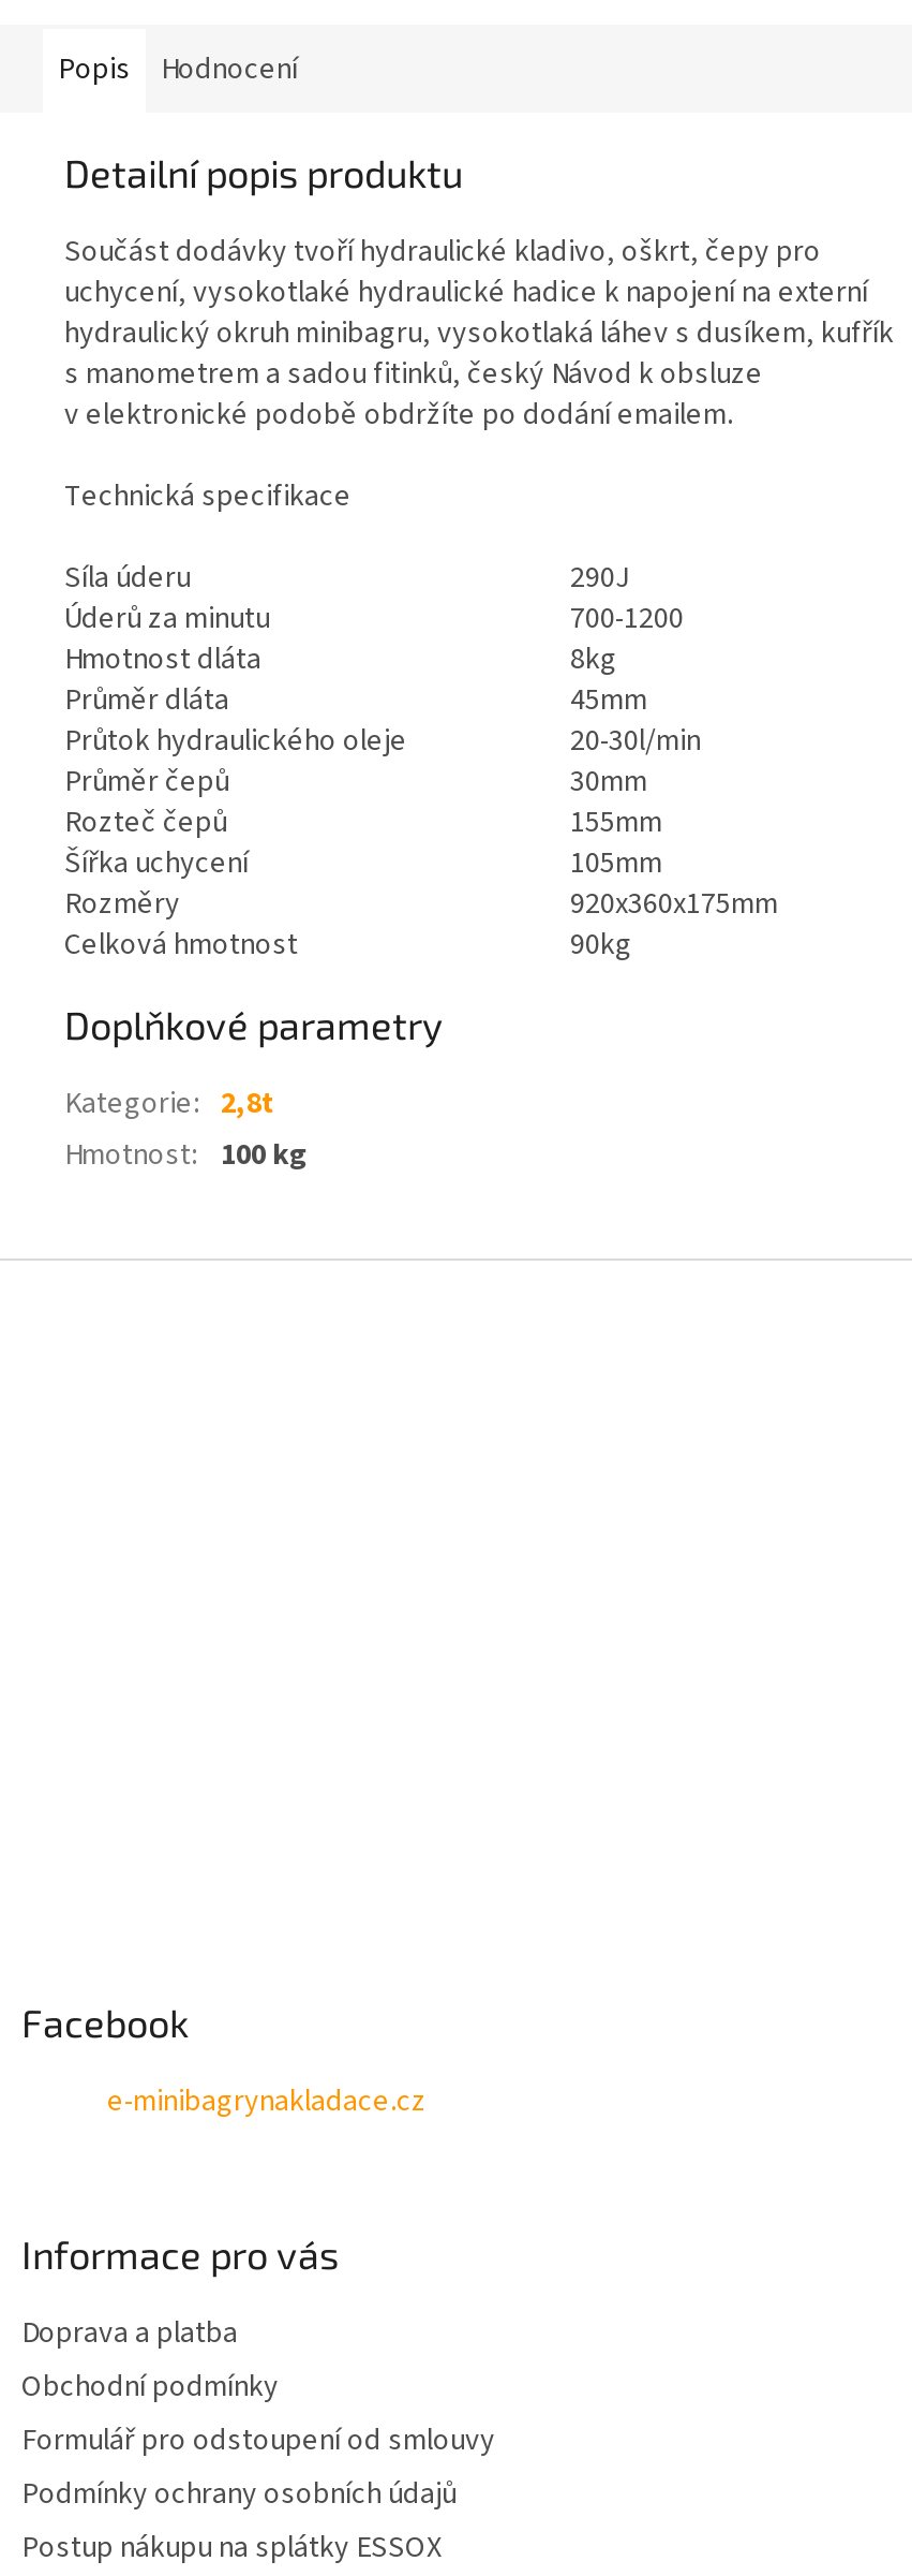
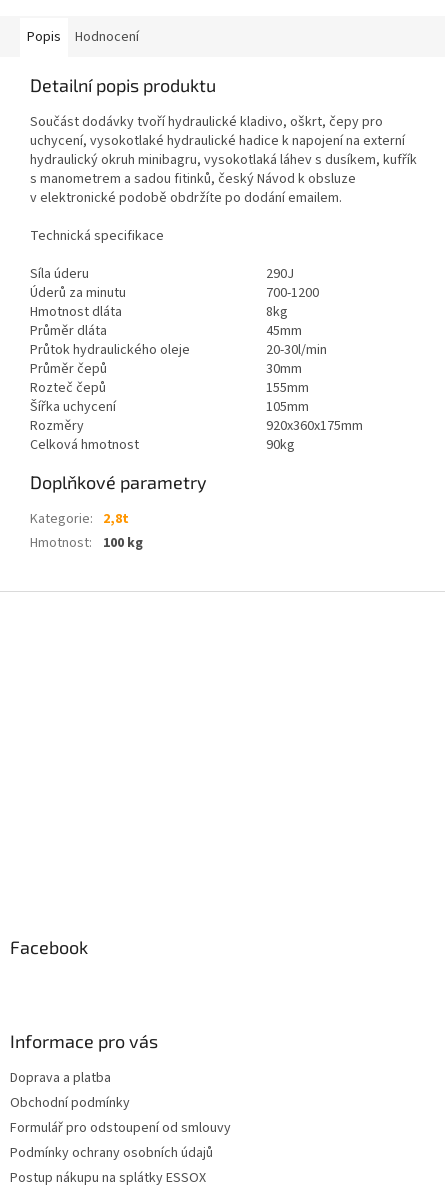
[107,2081,427,2123] e-minibagrynakladace.cz -> none

